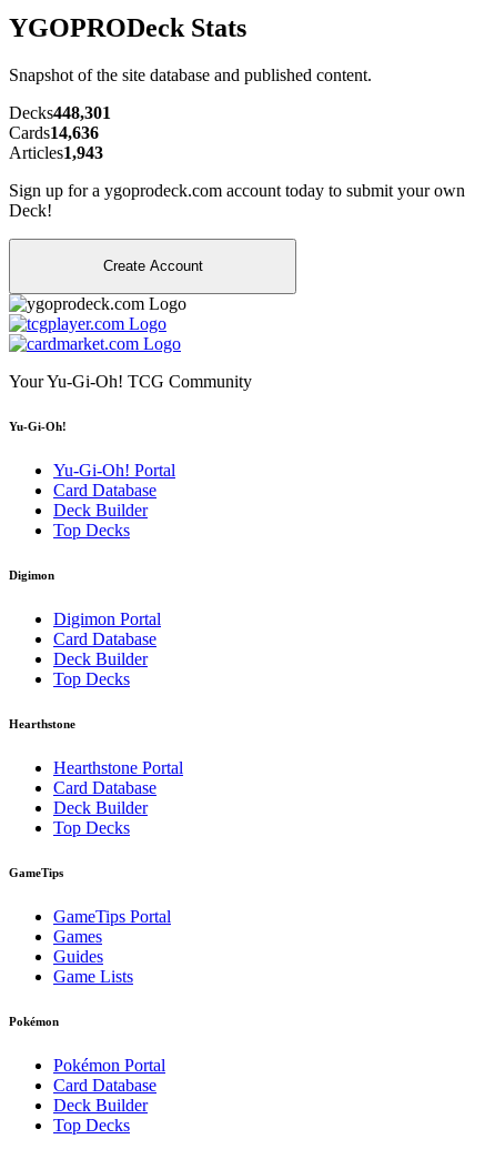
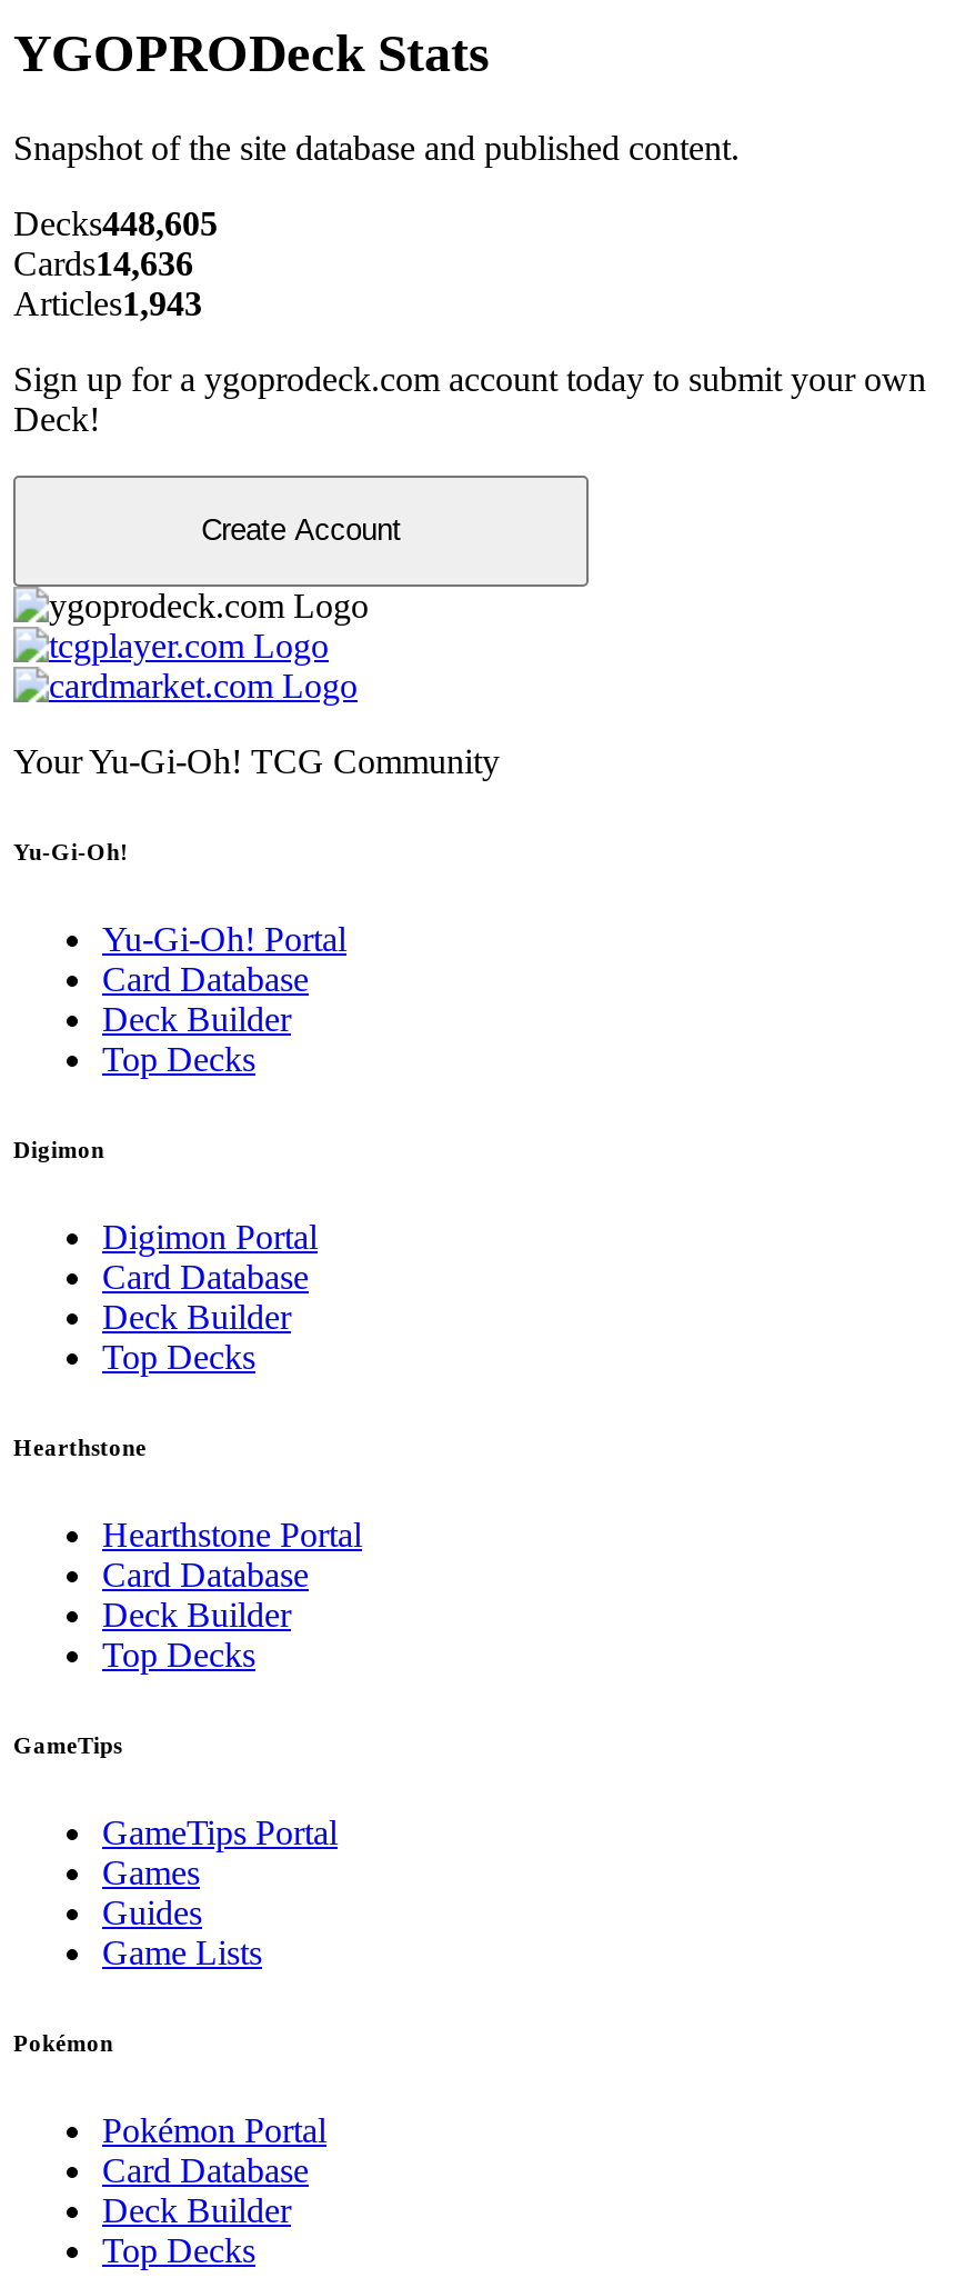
[9,103,111,122] Decks448,301 -> [13,204,218,242] Decks448,605

